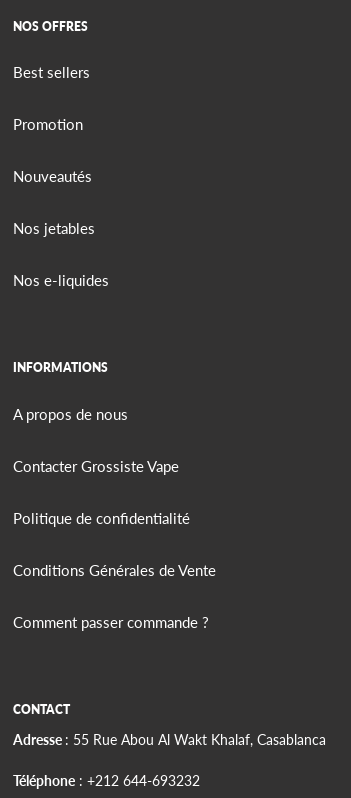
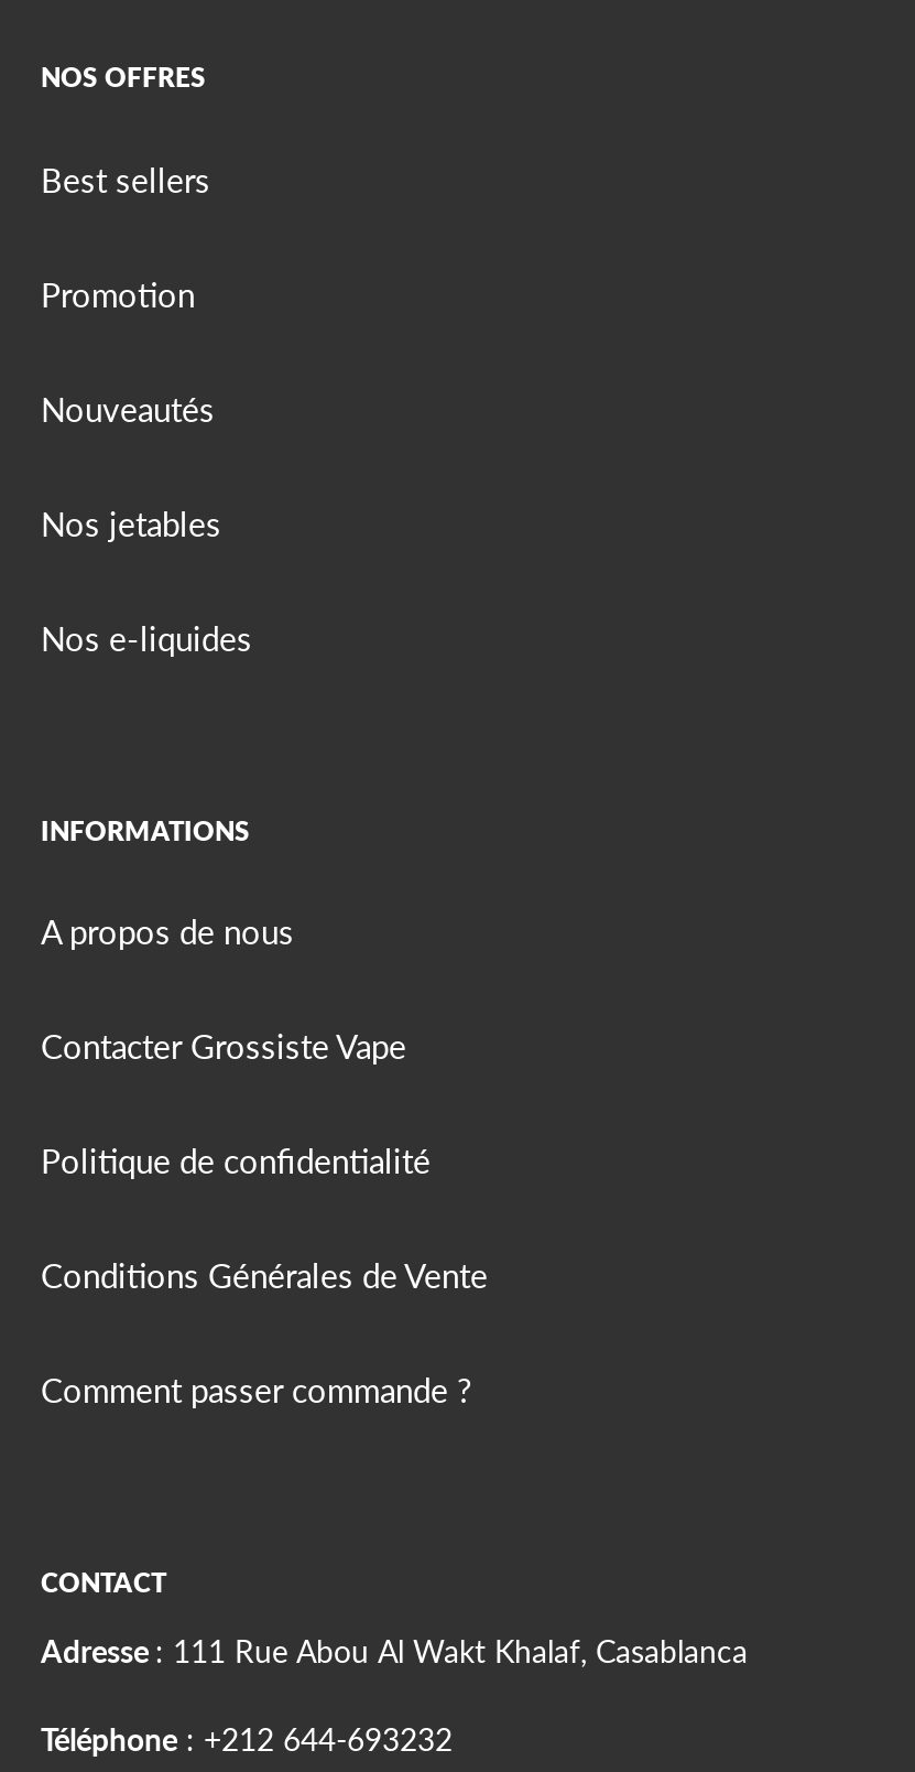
[13,731,326,748] Adresse: 55 Rue Abou Al Wakt Khalaf, Casablanca -> [41,1631,748,1669] Adresse: 111 Rue Abou Al Wakt Khalaf, Casablanca

